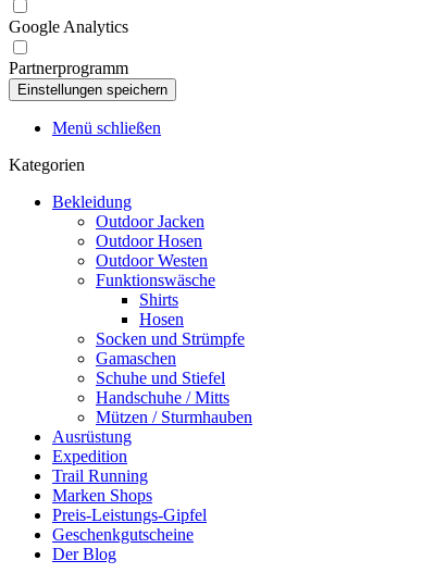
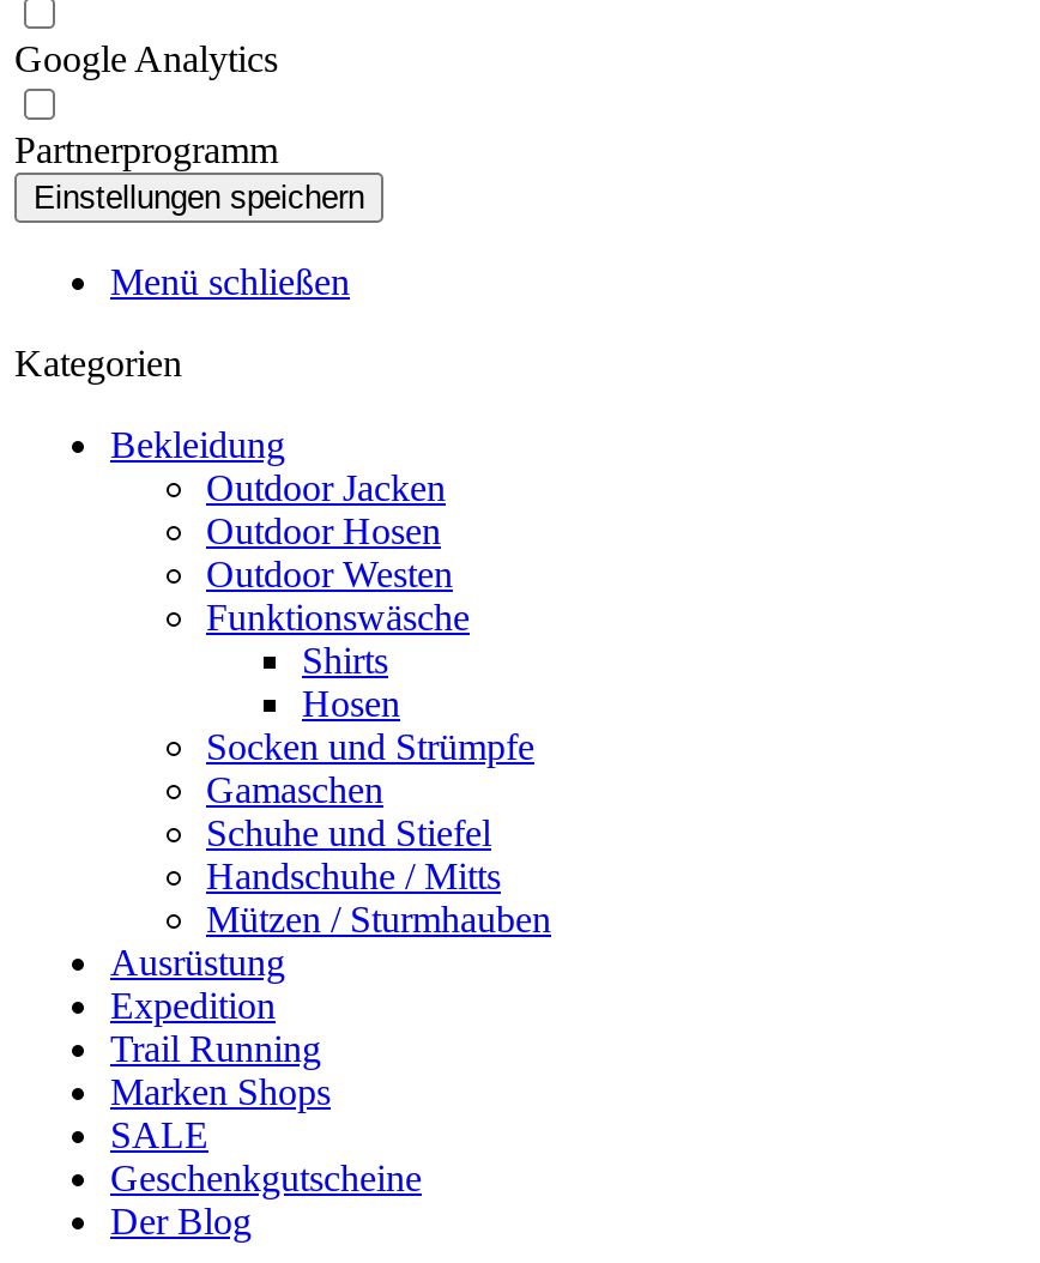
[52,506,207,524] Preis-Leistungs-Gipfel -> [110,1114,208,1155] SALE

